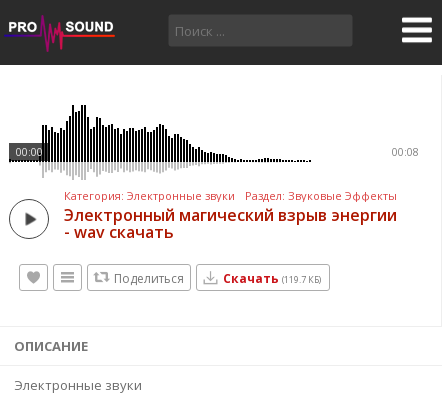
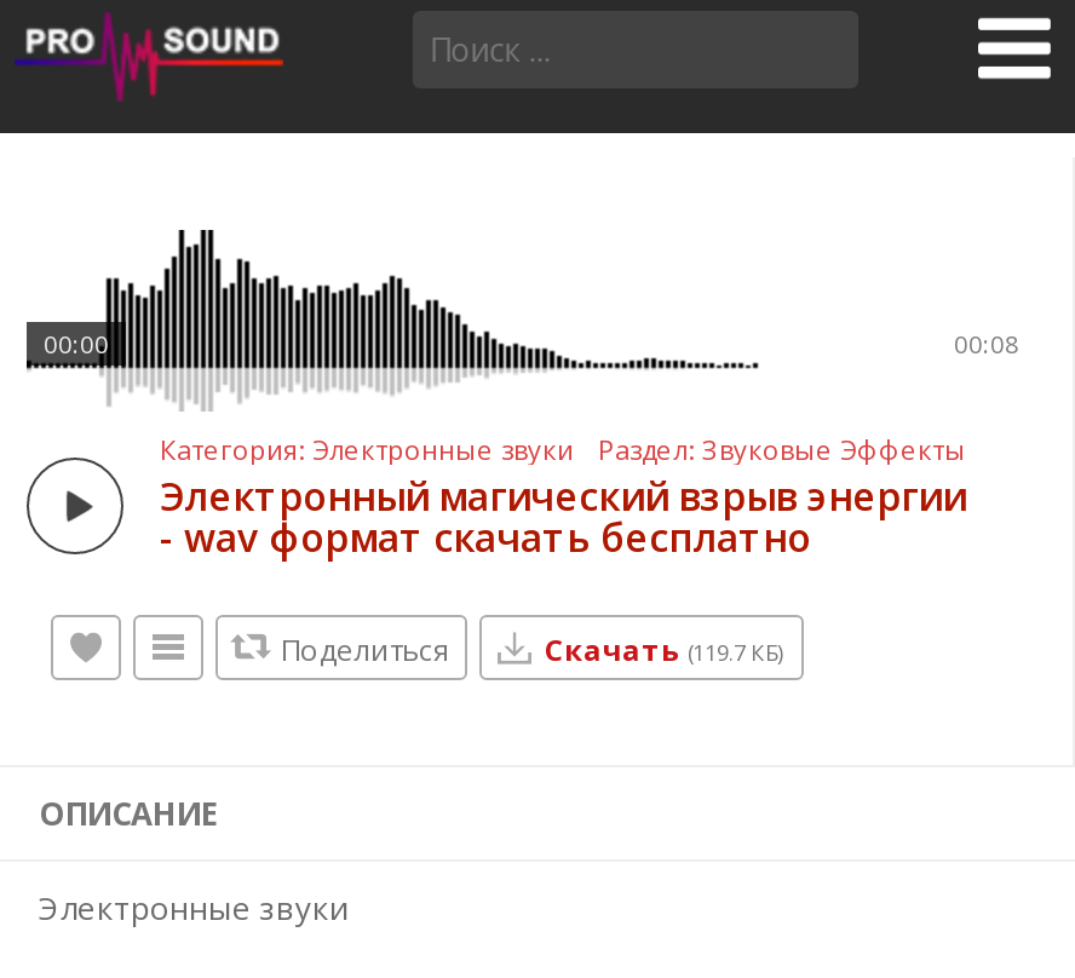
[64,221,174,243] - wav скачать -> [160,511,811,564] - wav формат скачать бесплатно

